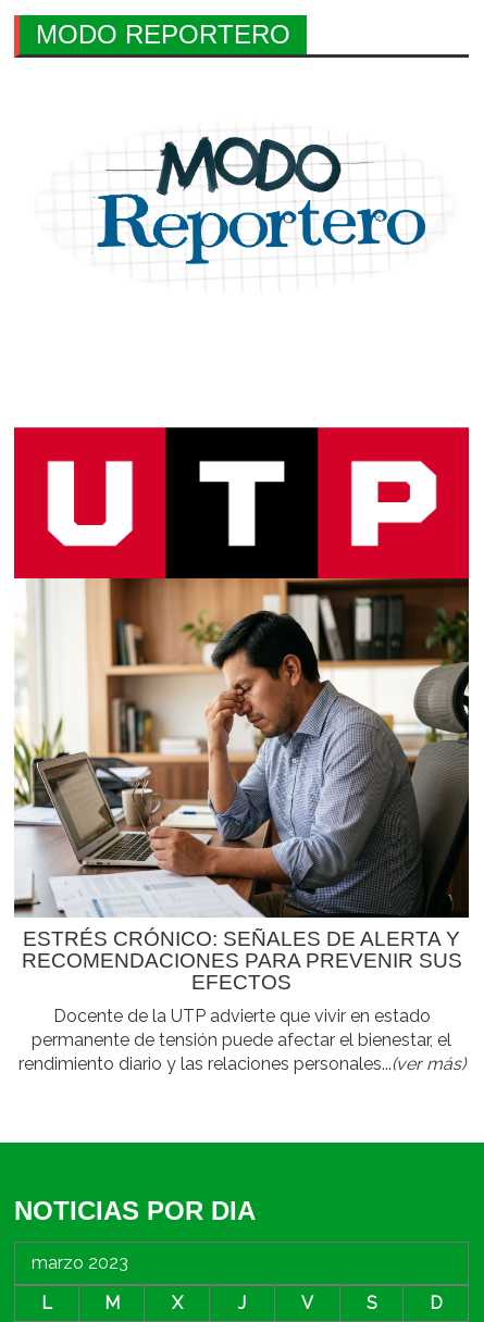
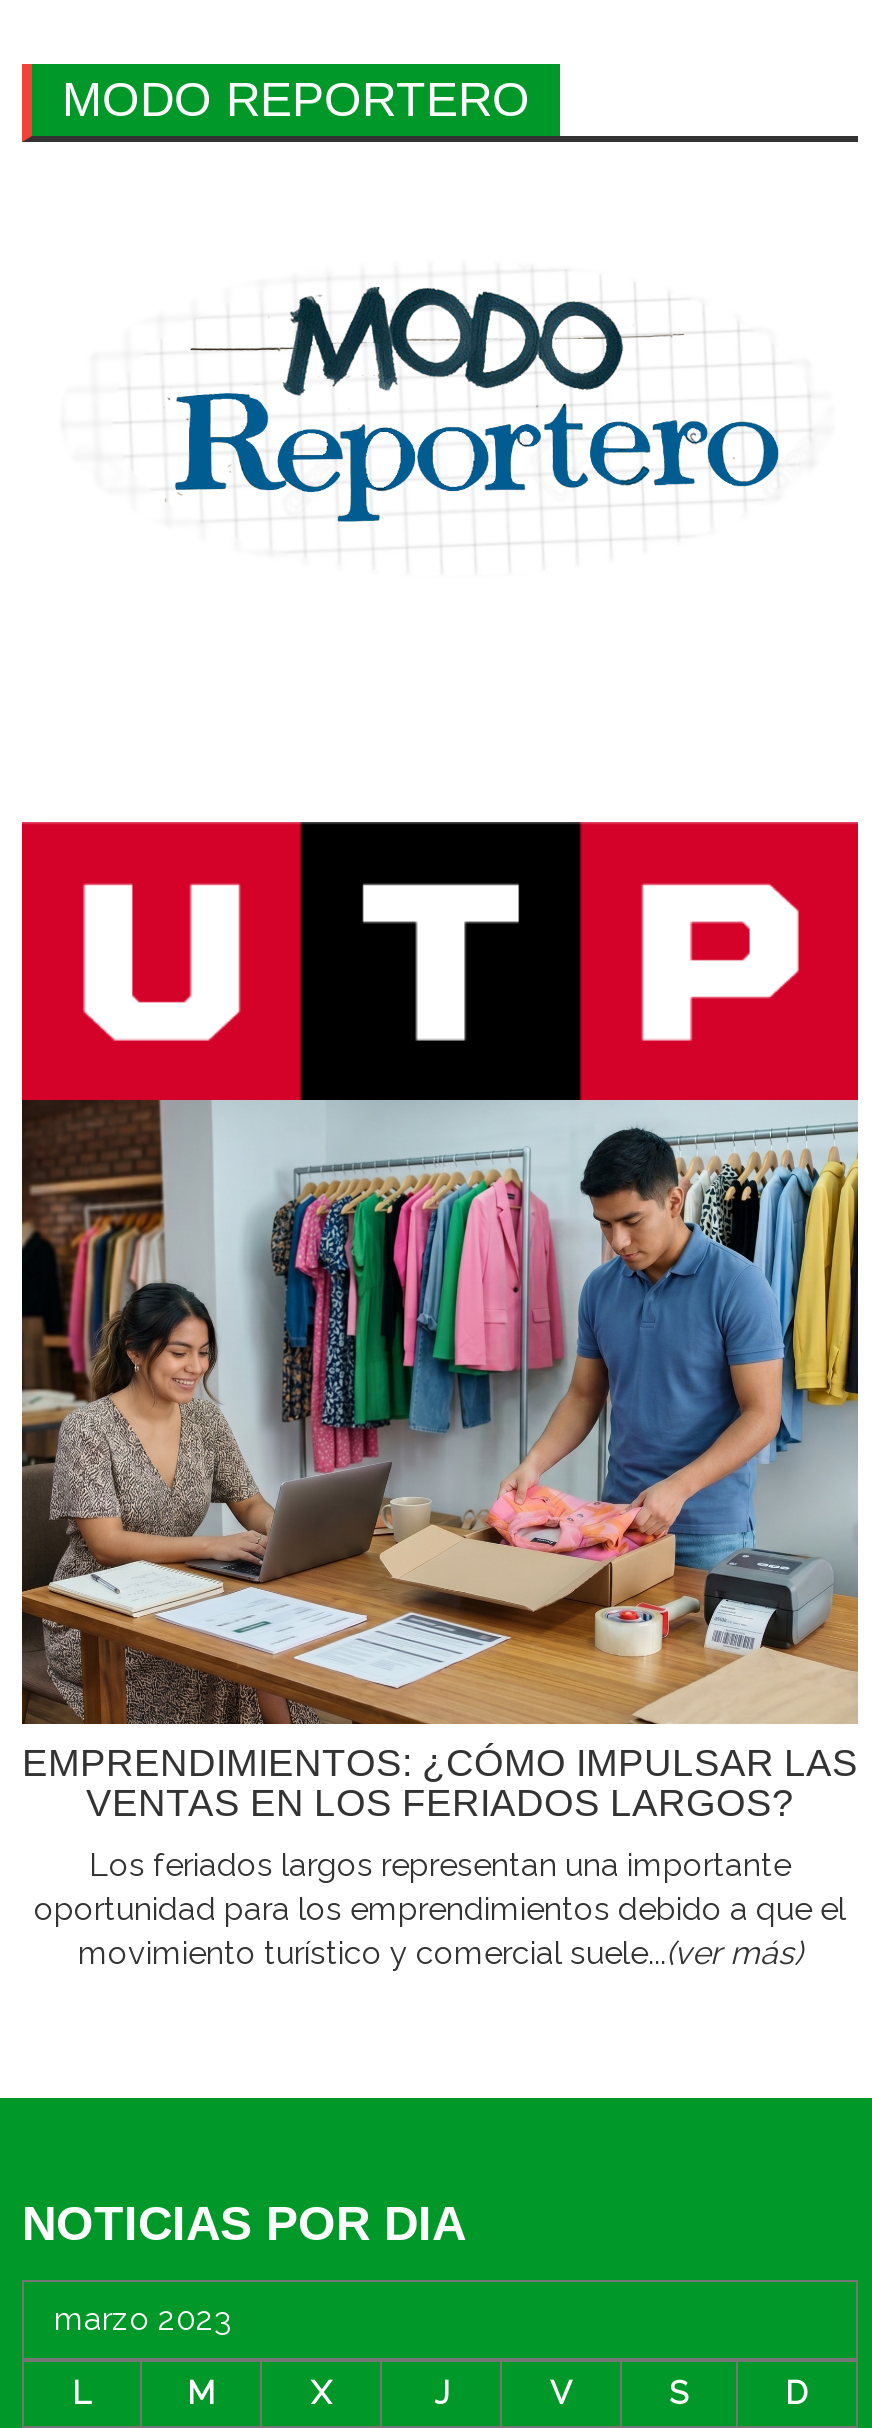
[13,577,470,994] [image] | ESTRÉS CRÓNICO: SEÑALES DE ALERTA Y | RECOMENDACIONES PARA PREVENIR SUS | EFECTOS -> [20,1098,860,1825] [image] | EMPRENDIMIENTOS: ¿CÓMO IMPULSAR LAS | VENTAS EN LOS FERIADOS LARGOS?
[18,1006,465,1074] Docente de la UTP advierte que vivir en estado | permanente de tensión puede afectar el bienestar, el | rendimiento diario y las relaciones personales...(ver más) -> [34,1847,846,1973] Los feriados largos representan una importante | oportunidad para los emprendimientos debido a que el | movimiento turístico y comercial suele...(ver más)

